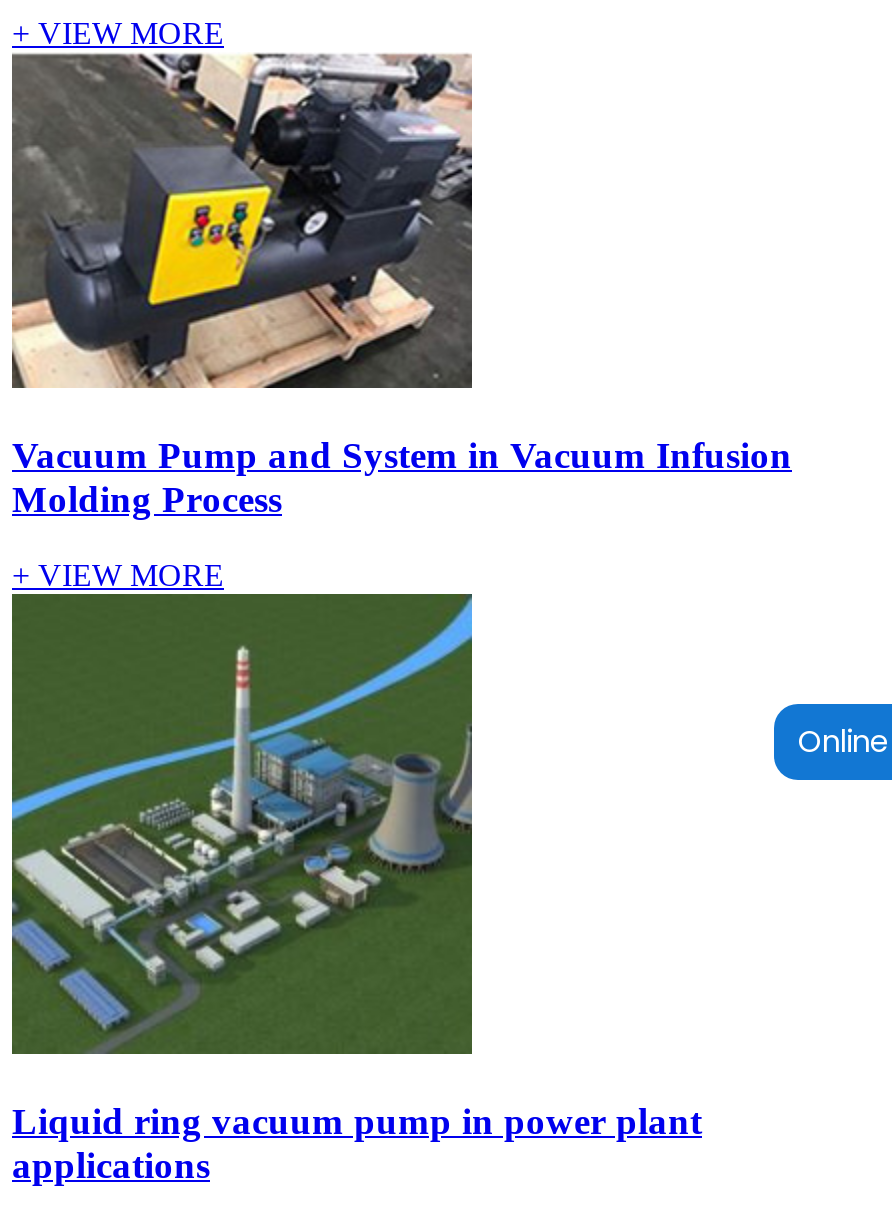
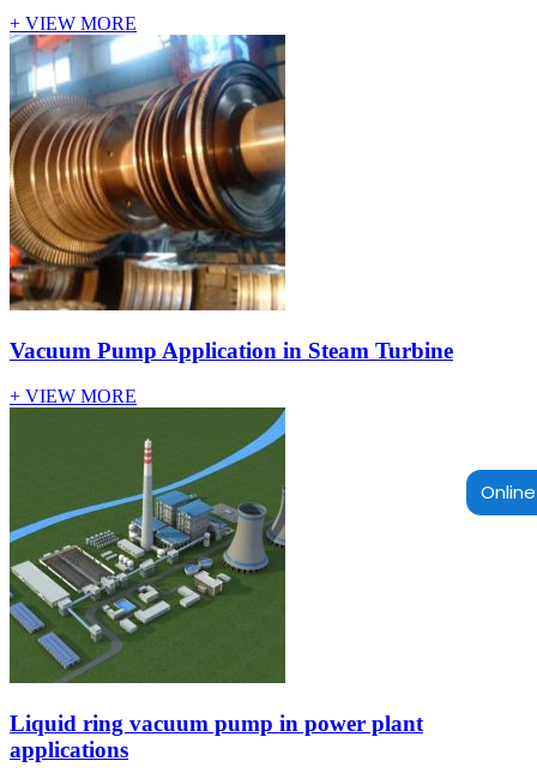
[12,52,472,418] [image] -> [8,34,286,254] [image]
[12,433,792,519] Vacuum Pump and System in Vacuum Infusion | Molding Process -> [10,338,453,363] Vacuum Pump Application in Steam Turbine

